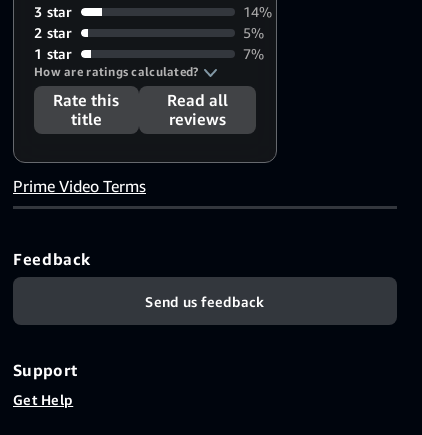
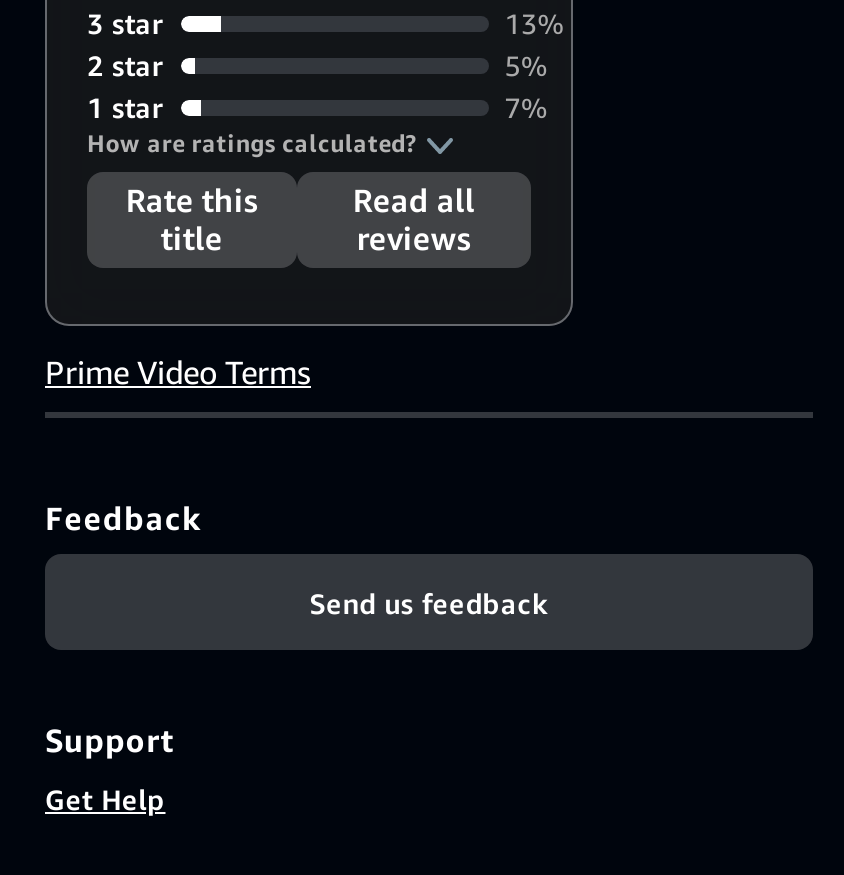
[243,3,272,20] 14% -> [504,7,564,41] 13%

